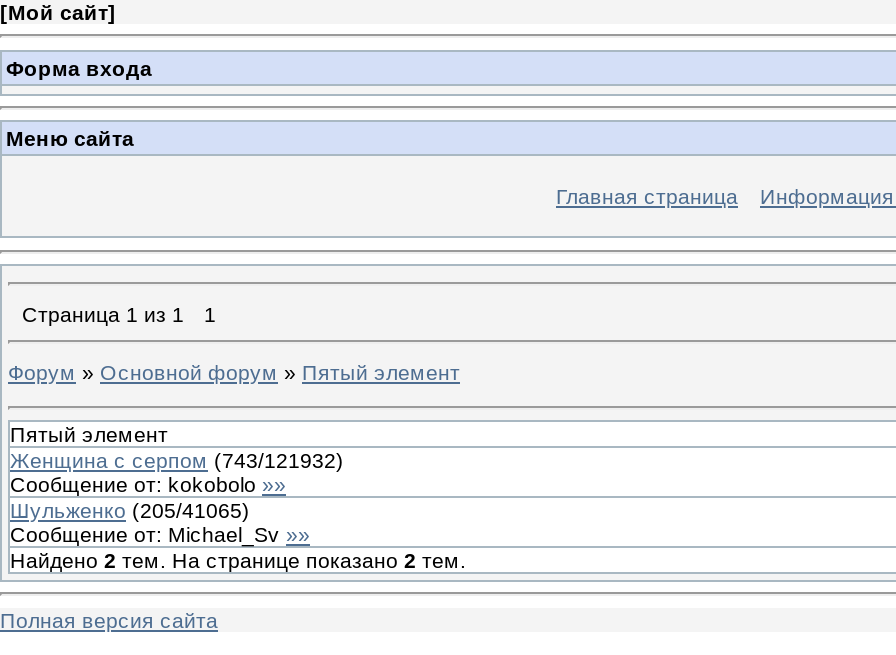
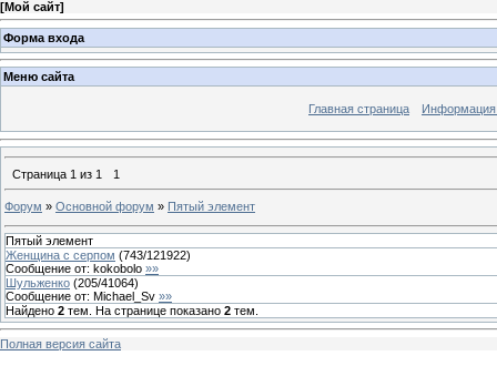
[10,448,344,472] Женщина с серпом (743/121932) -> [6,248,191,262] Женщина с серпом (743/121922)
[10,498,250,522] Шульженко (205/41065) -> [6,276,139,289] Шульженко (205/41064)

